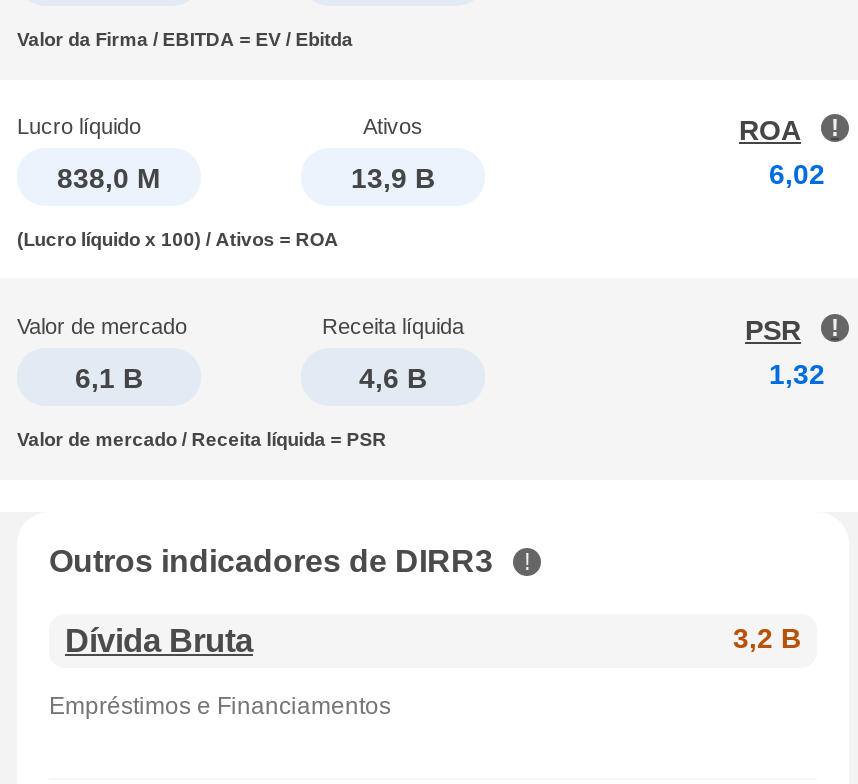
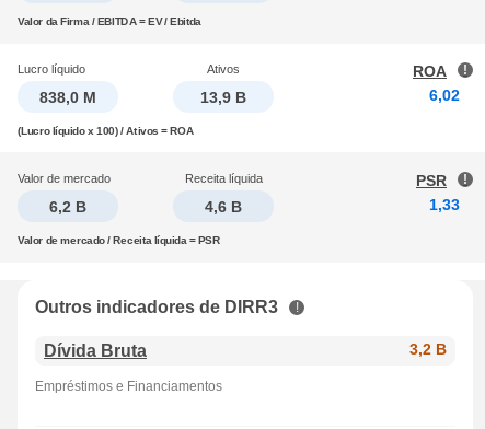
[75,361,143,393] 6,1 B -> [49,198,86,215] 6,2 B
[769,358,825,390] 1,32 -> [429,196,460,213] 1,33

